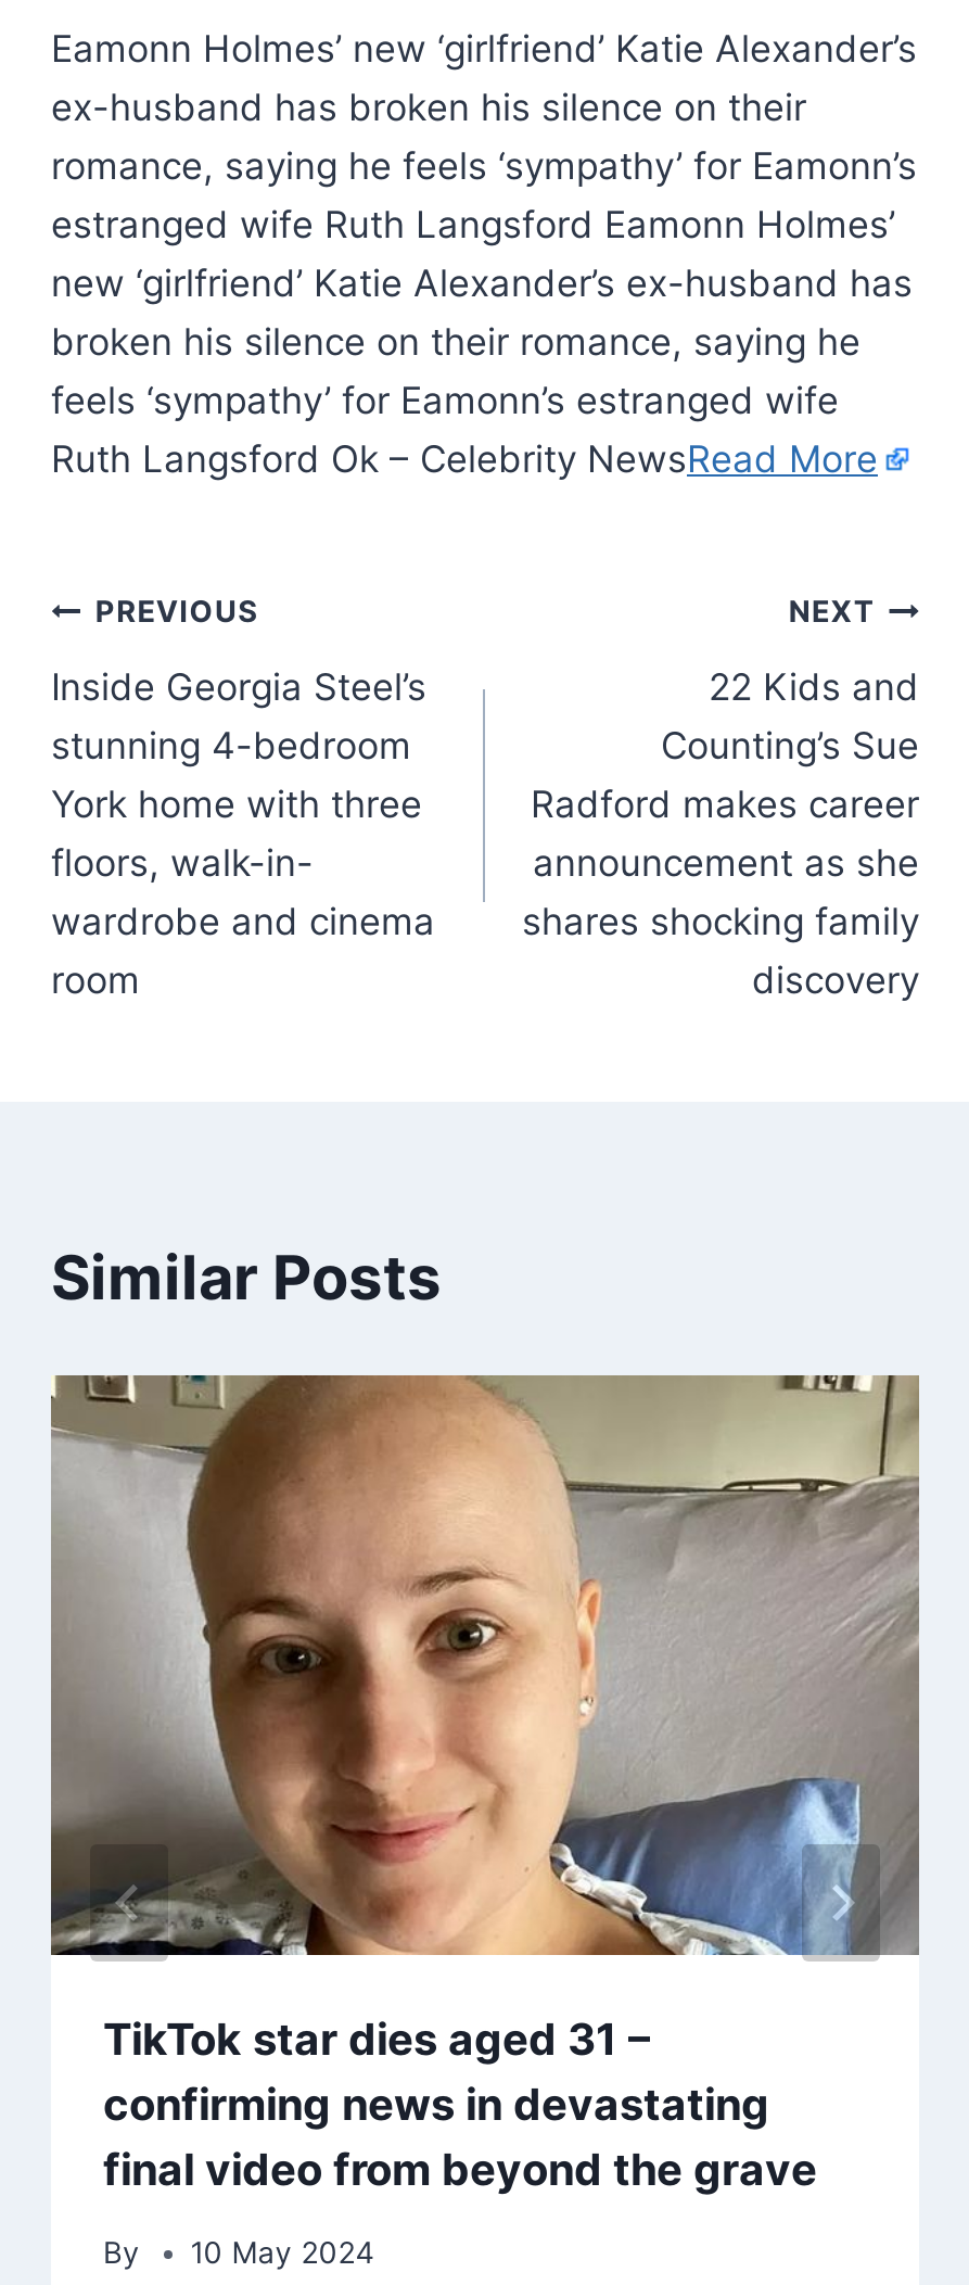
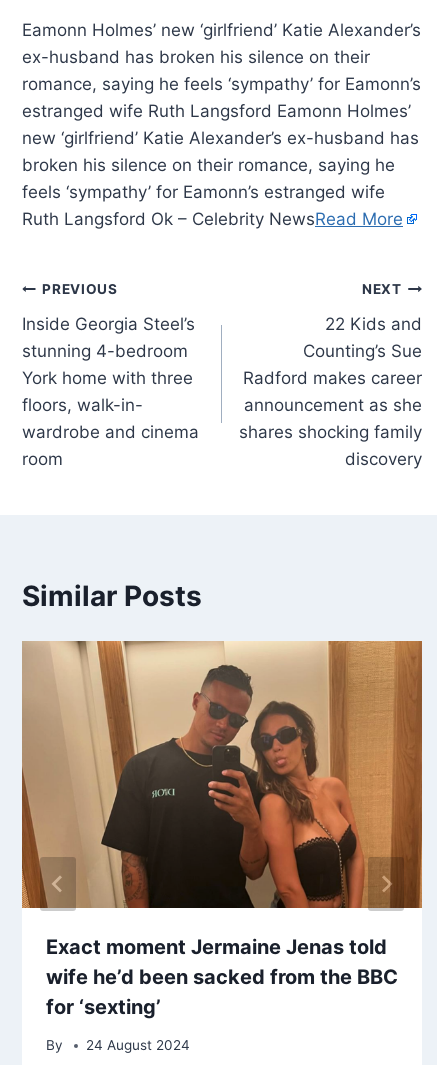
[49,1373,919,2195] [image] | TikTok star dies aged 31 – | confirming news in devastating | final video from beyond the grave -> [21,640,422,1018] [image] | Exact moment Jermaine Jenas told | wife he’d been sacked from the BBC | for ‘sexting’
[103,2235,375,2270] By 10 May 2024 -> [46,1037,190,1053] By 24 August 2024

